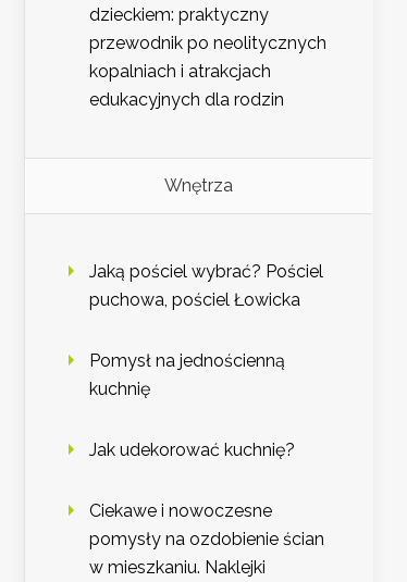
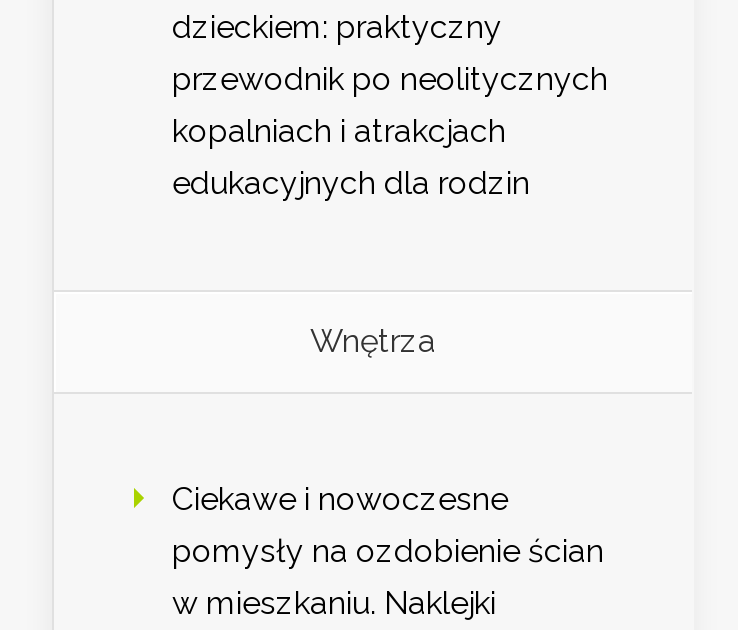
[89,261,323,460] Jaką pościel wybrać? Pościel | puchowa, pościel Łowicka | Pomysł na jednościenną | kuchnię | Jak udekorować kuchnię? -> none

